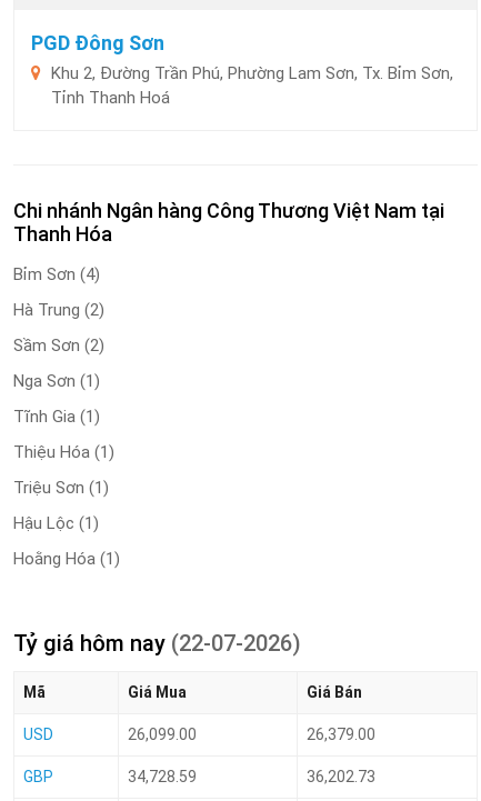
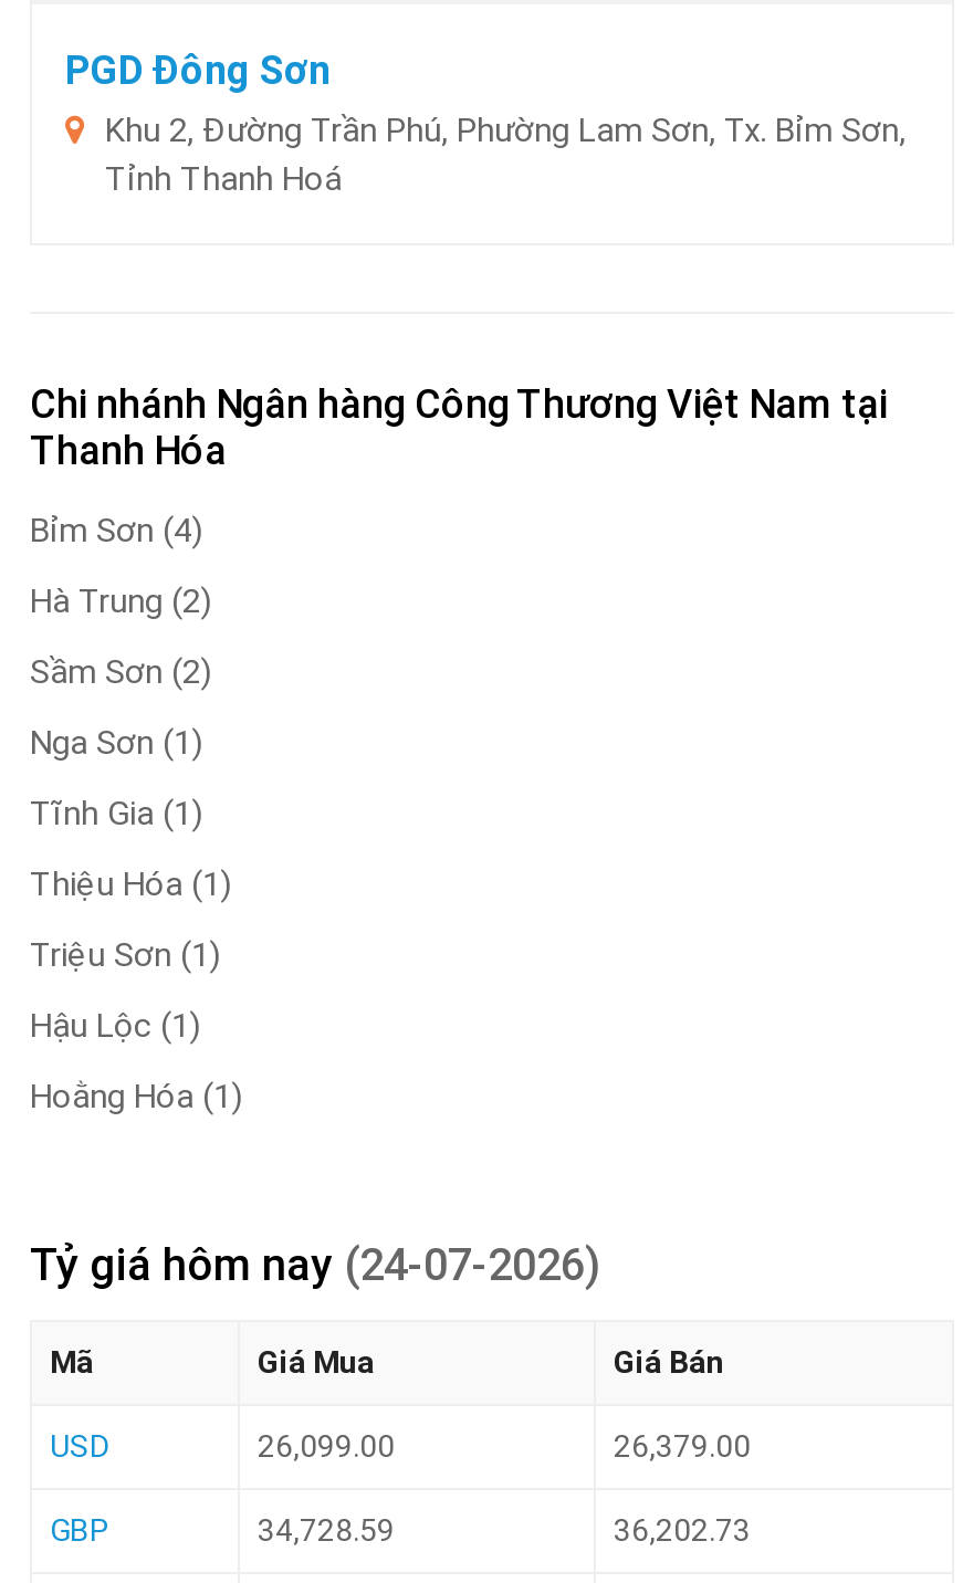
[13,630,301,657] Tỷ giá hôm nay (22-07-2026) -> [30,1238,603,1291] Tỷ giá hôm nay (24-07-2026)

